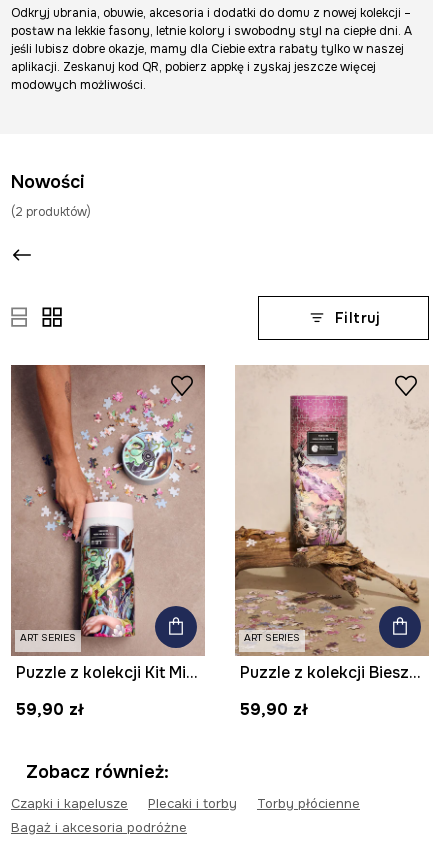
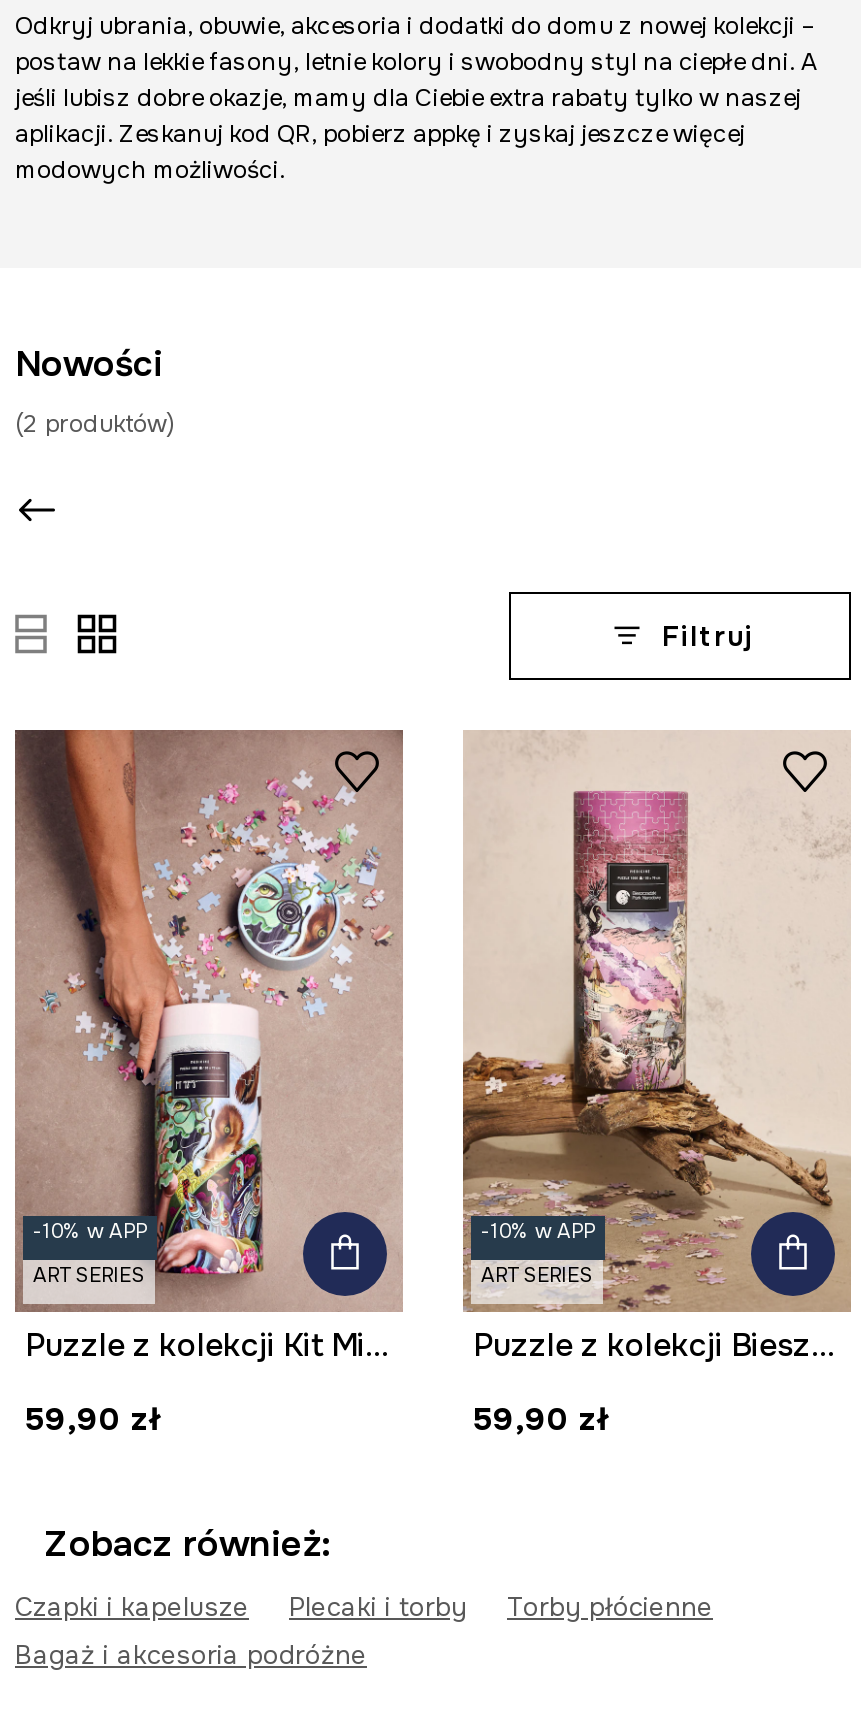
none -> [33,1218,147,1244] -10% w APP
none -> [481,1218,595,1244] -10% w APP

